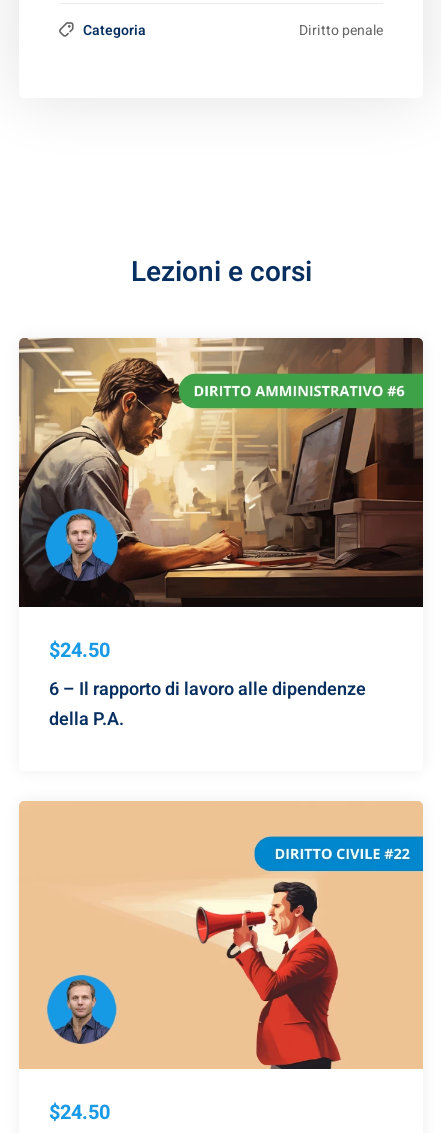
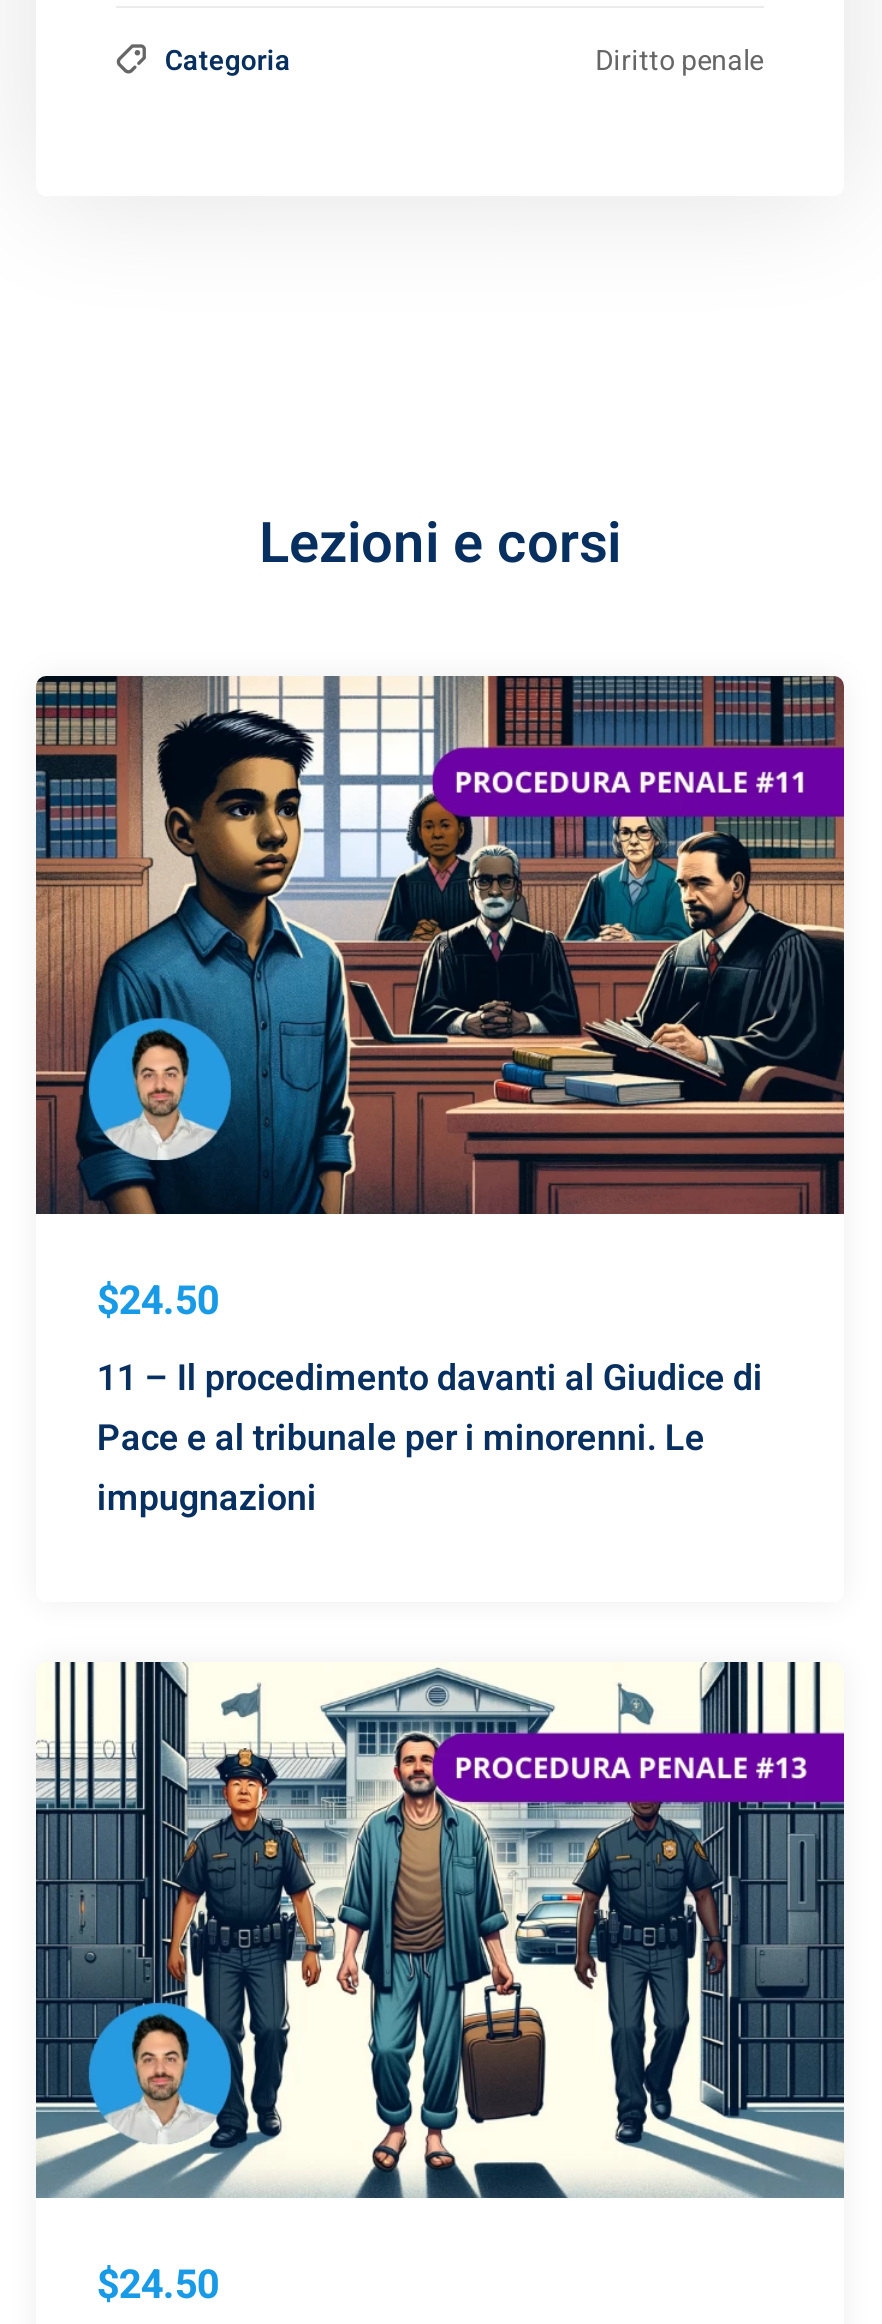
[18,337,424,608] [image] -> [34,674,846,1216] [image]
[49,676,366,733] 6 – Il rapporto di lavoro alle dipendenze | della P.A. -> [97,1351,763,1525] 11 – Il procedimento davanti al Giudice di | Pace e al tribunale per i minorenni. Le | impugnazioni
[19,801,424,1070] [image] -> [34,1660,846,2200] [image]

